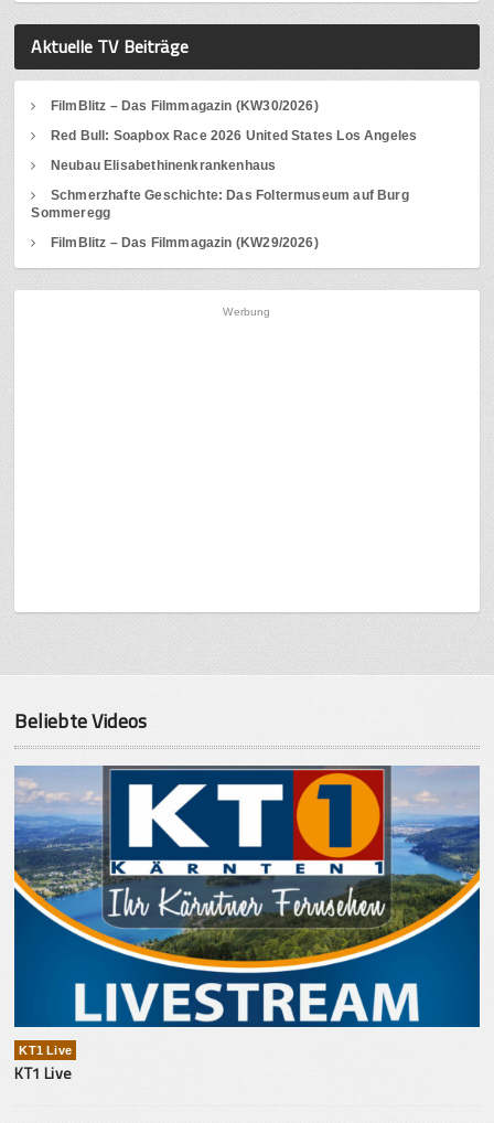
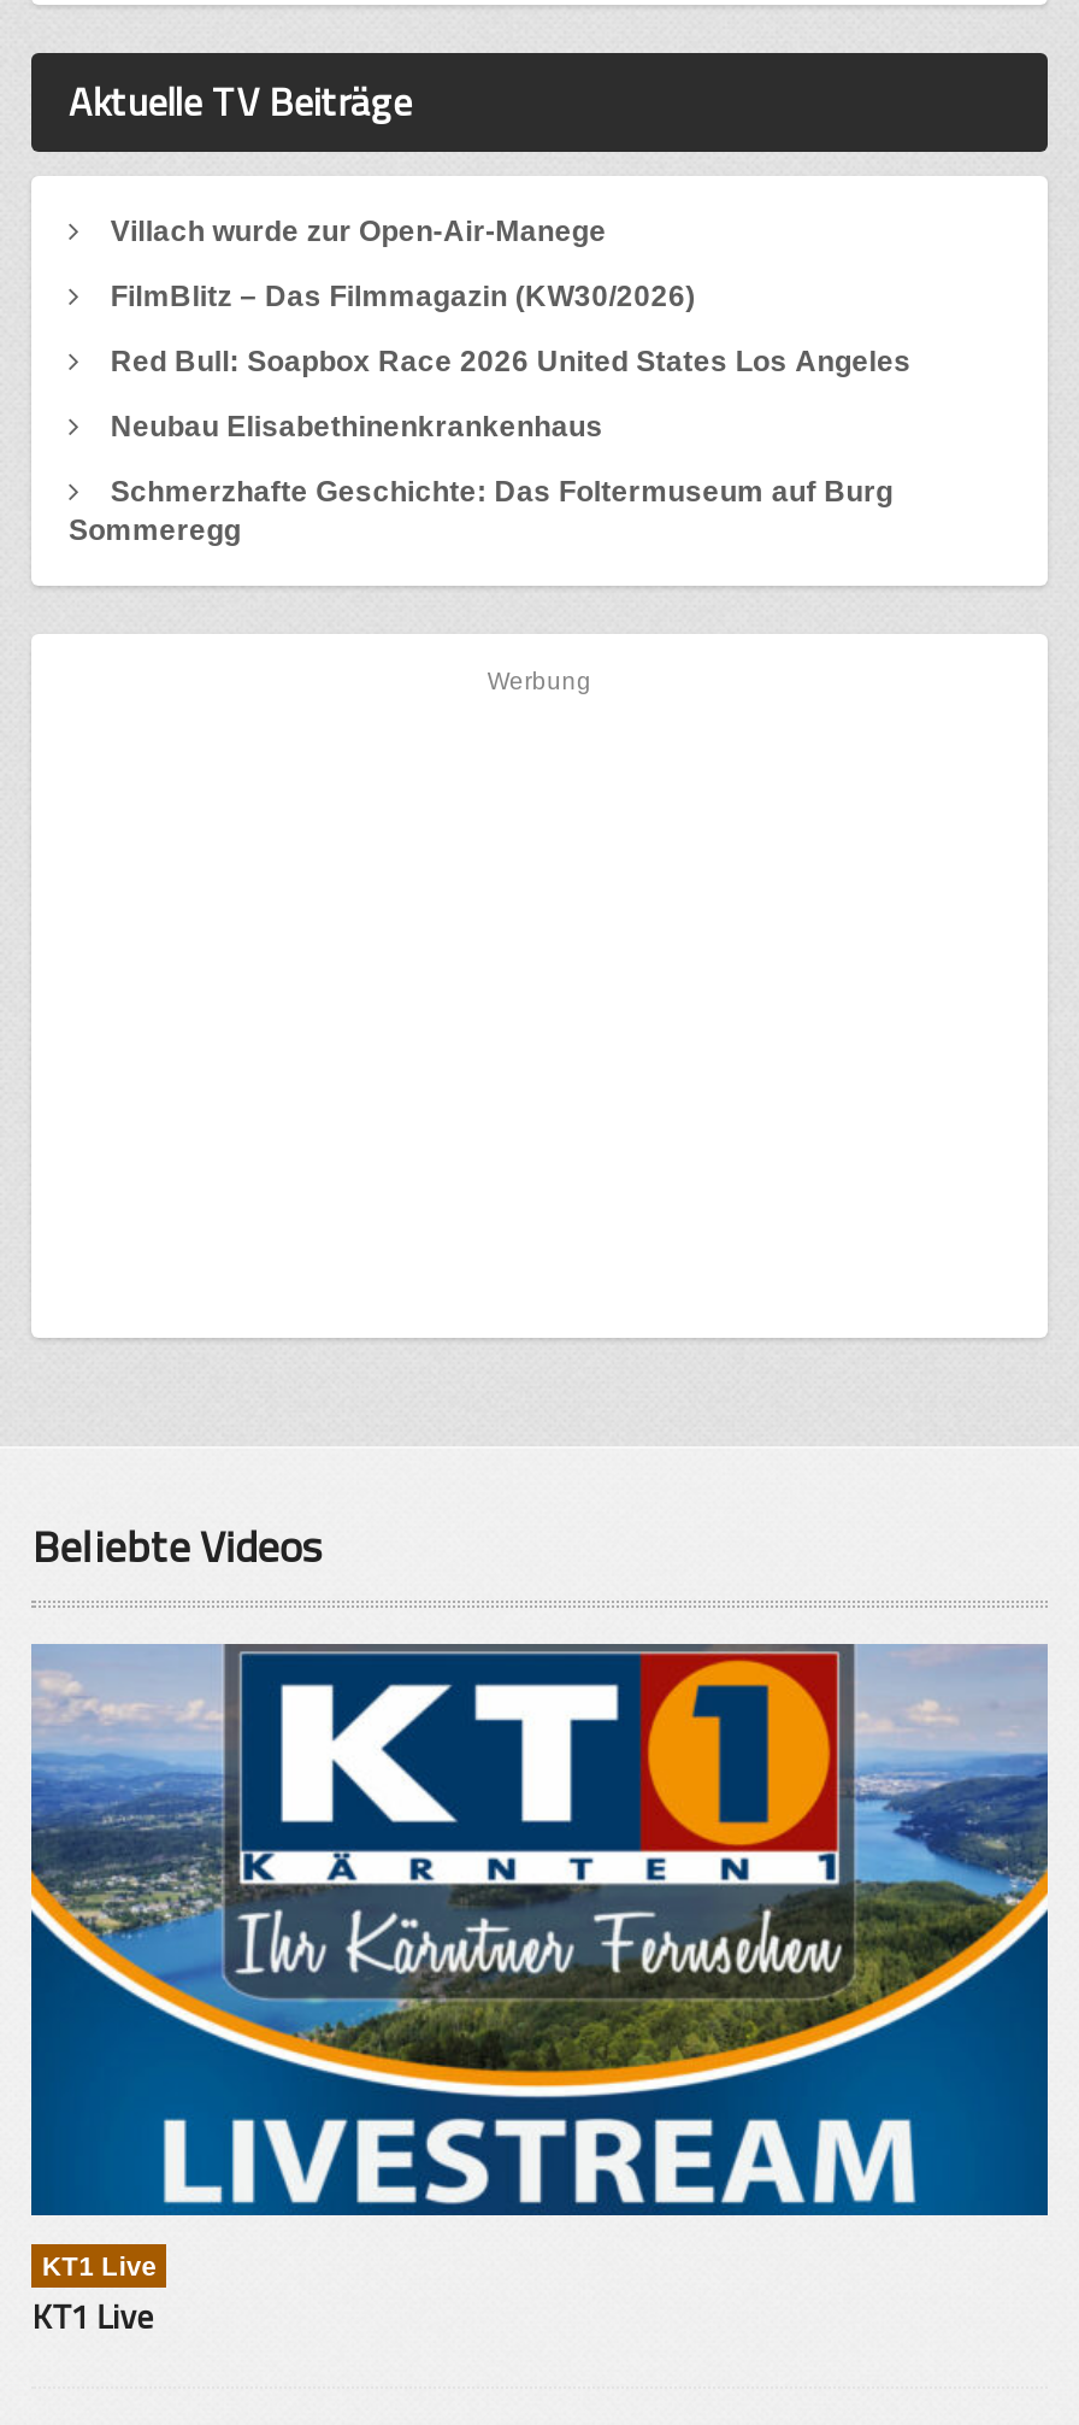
none -> [110,214,606,248] Villach wurde zur Open-Air-Manege
moved [31,98,417,220] -> [68,279,911,547]: FilmBlitz – Das Filmmagazin (KW30/2026) | Red Bull: Soapbox Race 2026 United States Los Angeles | Neubau Elisabethinenkrankenhaus | Schmerzhafte Geschichte: Das Foltermuseum auf Burg | Sommeregg
[51,235,318,250] FilmBlitz – Das Filmmagazin (KW29/2026) -> none

